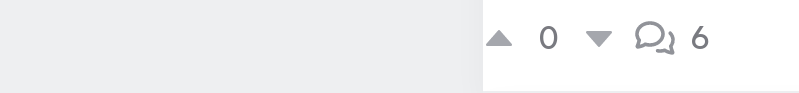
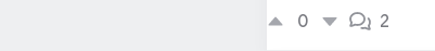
[691,21,711,57] 6 -> [380,12,389,31] 2

